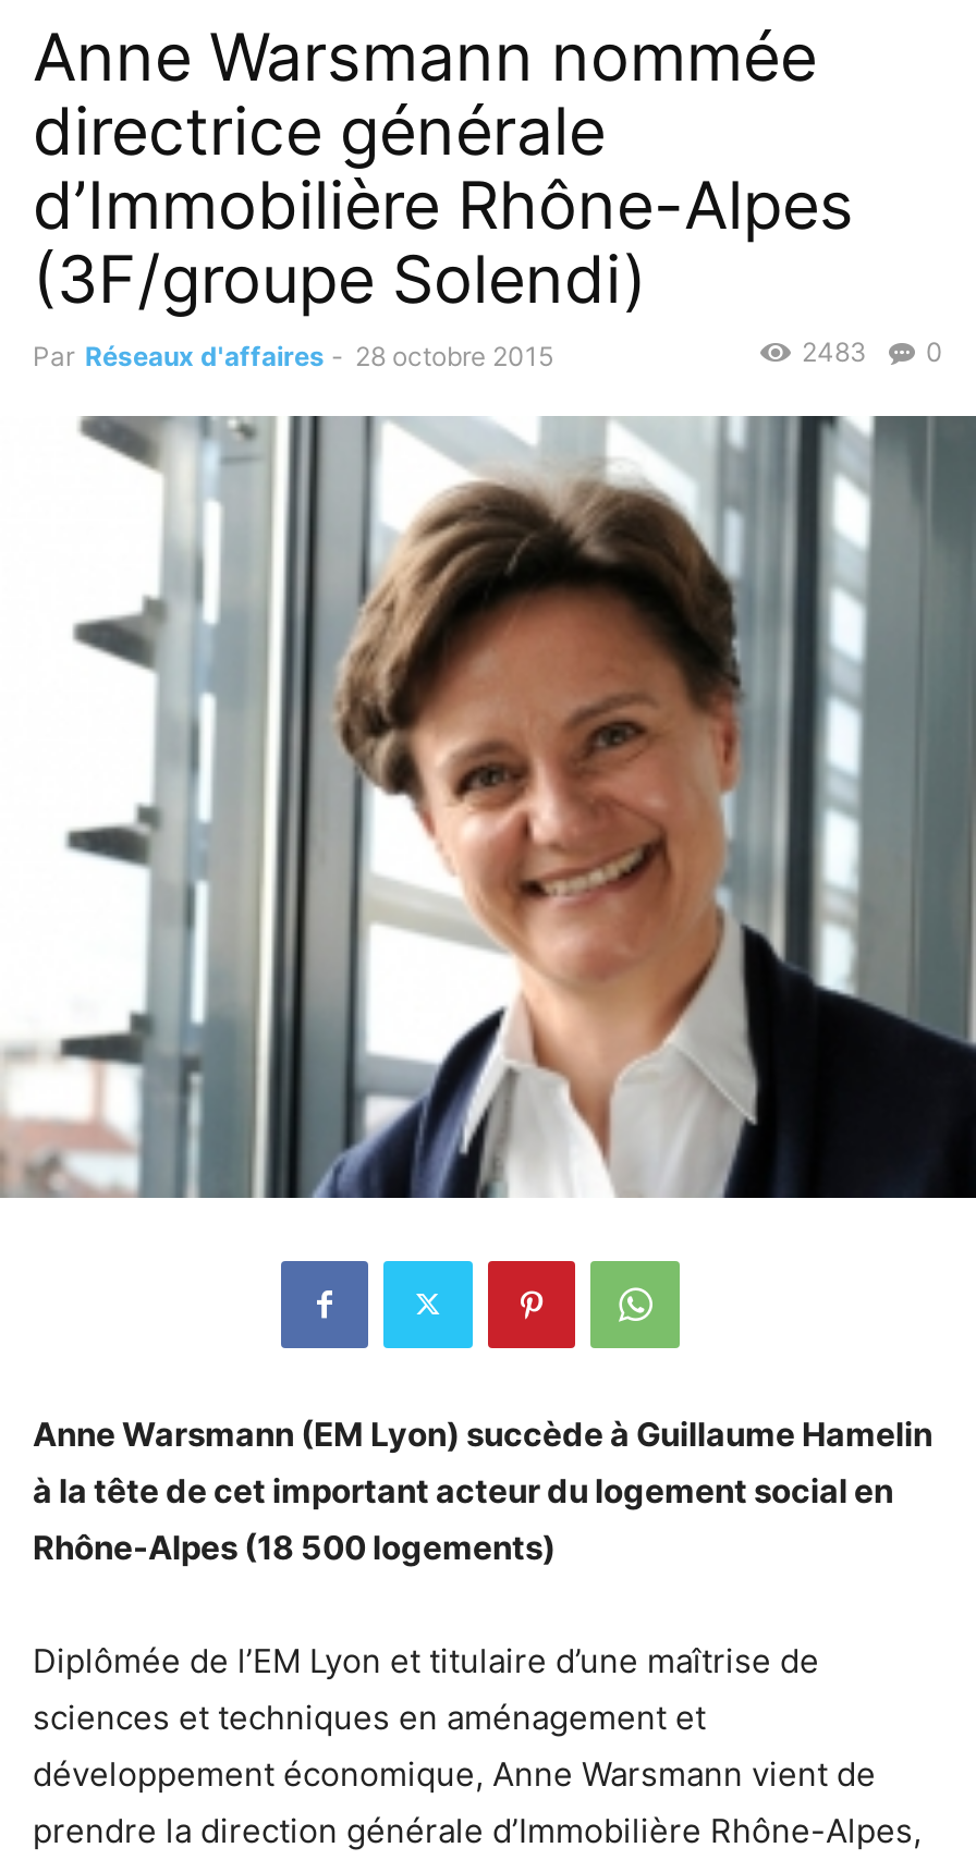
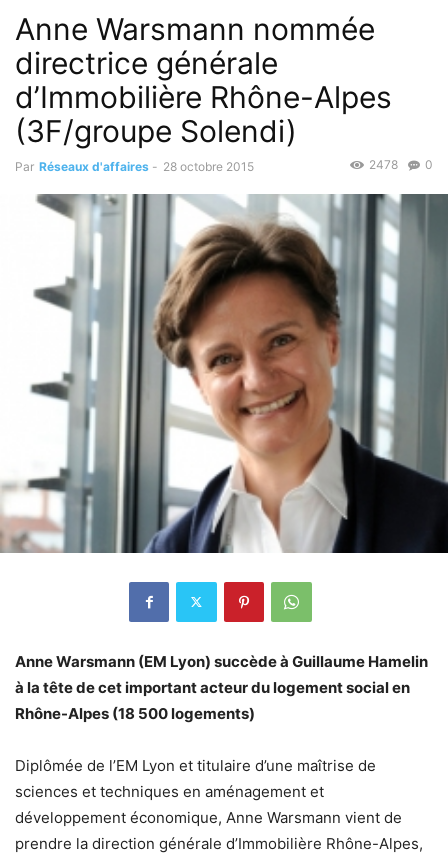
[802,335,943,368] 2483 0 -> [369,157,433,172] 2478 0

